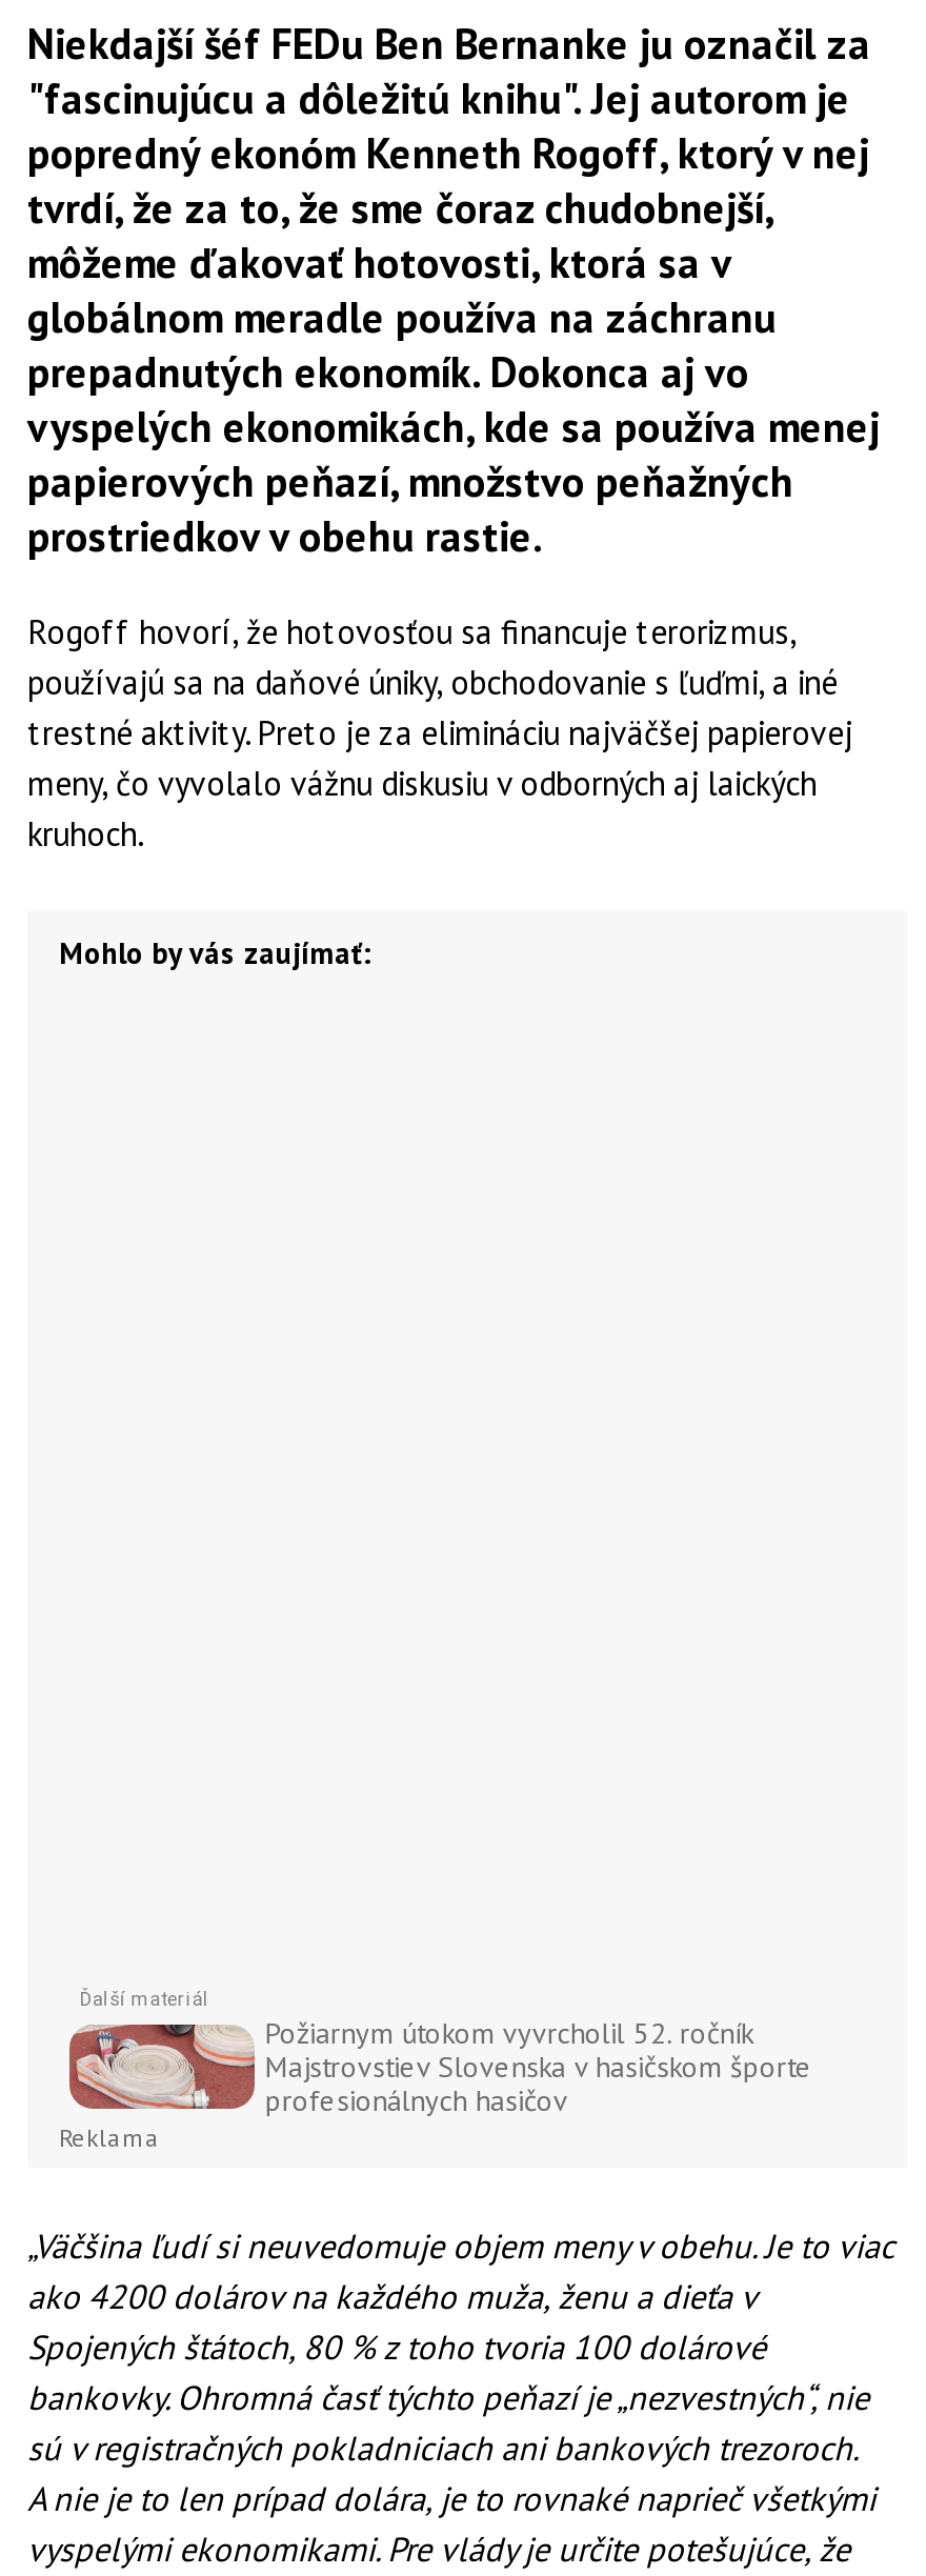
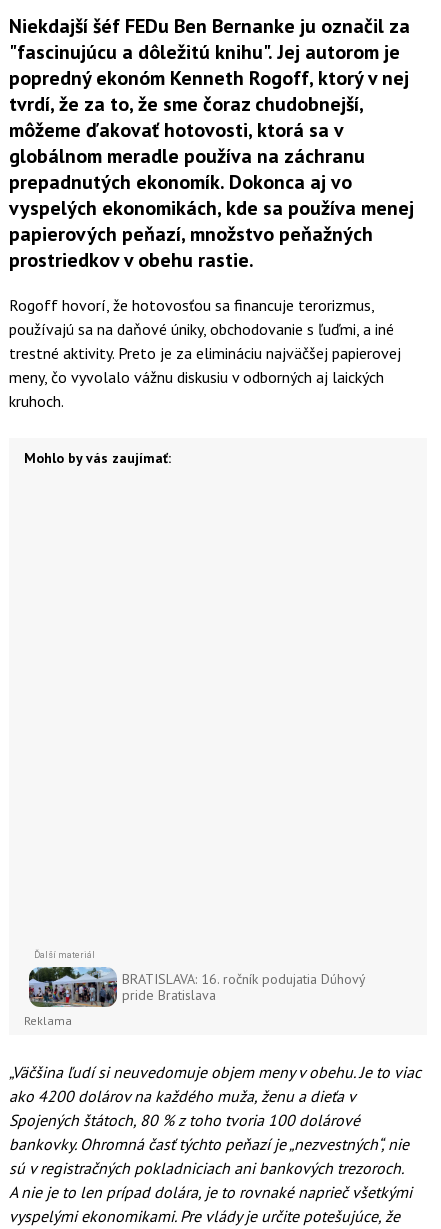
[67,2014,812,2120] [image] | Požiarnym útokom vyvrcholil 52. ročník | Majstrovstiev Slovenska v hasičskom športe | profesionálnych hasičov -> [28,966,365,1008] [image] | BRATISLAVA: 16. ročník podujatia Dúhový | pride Bratislava

